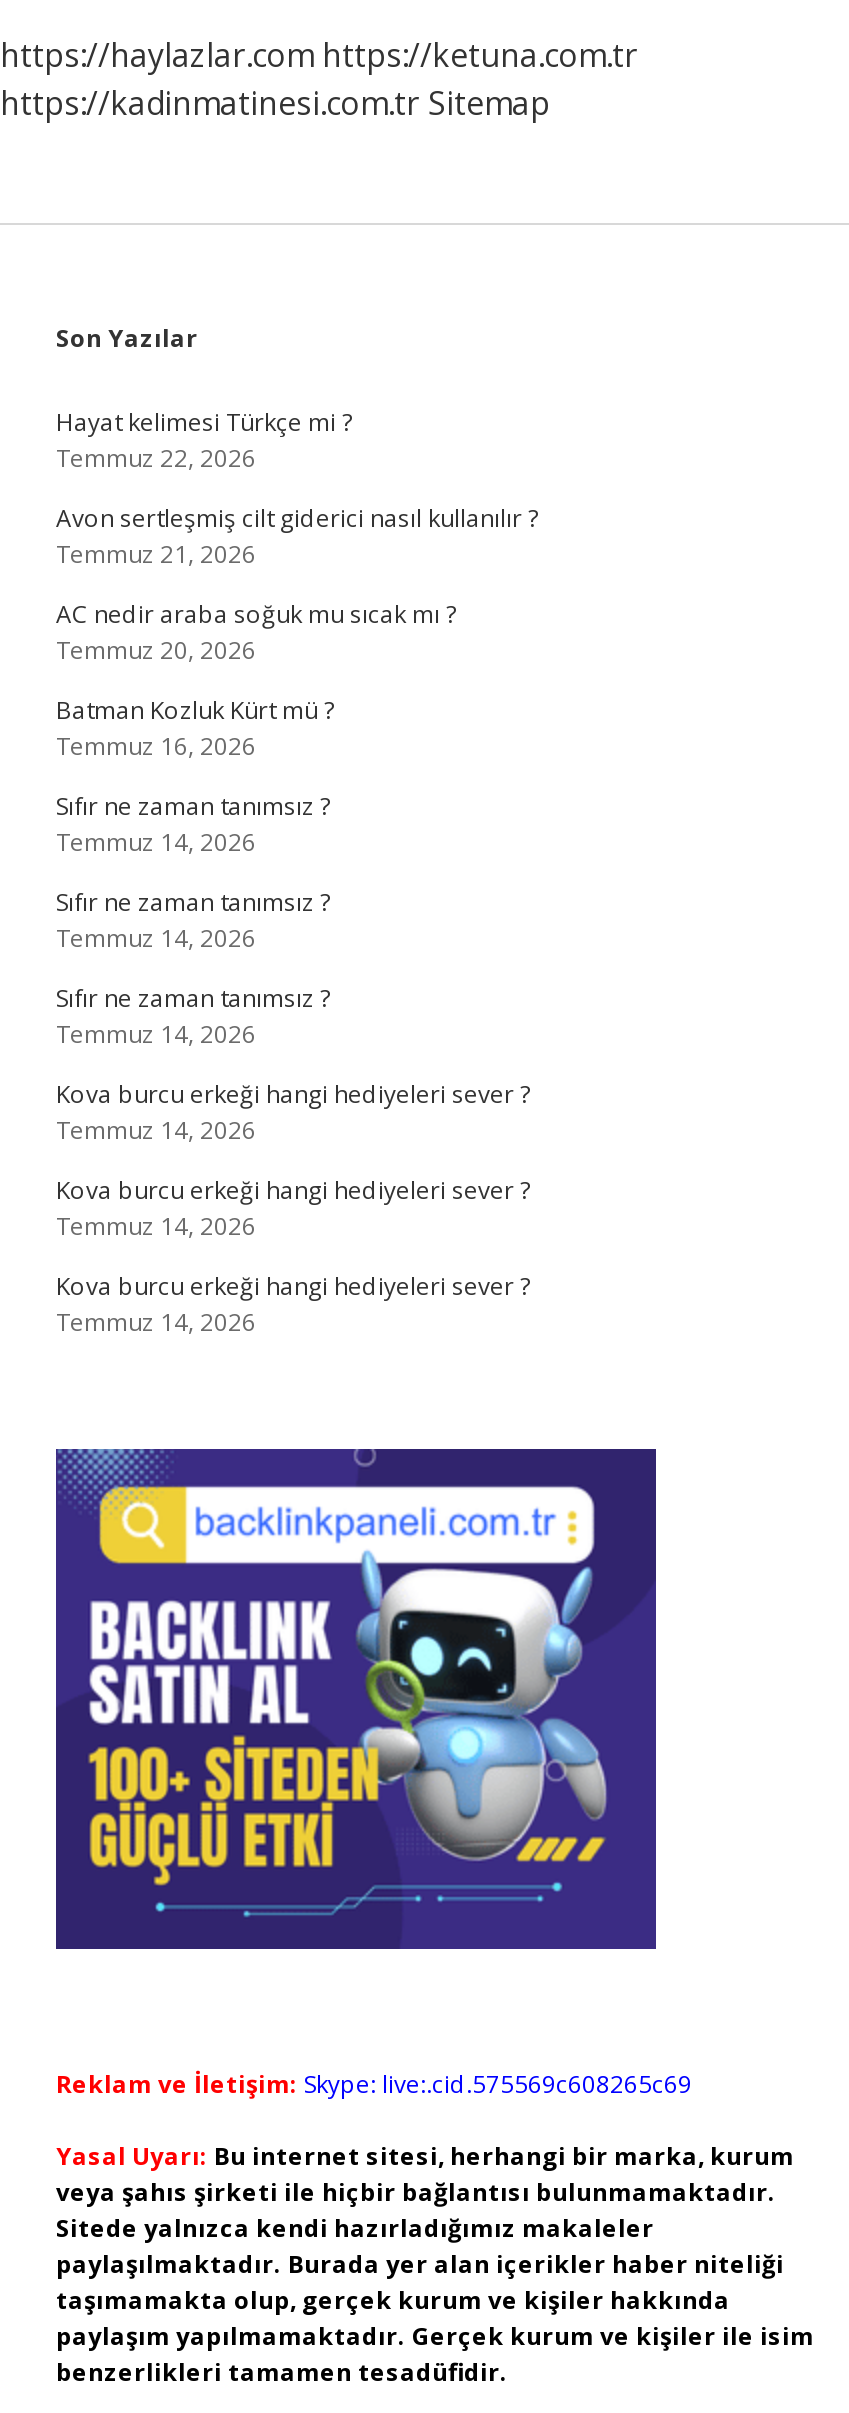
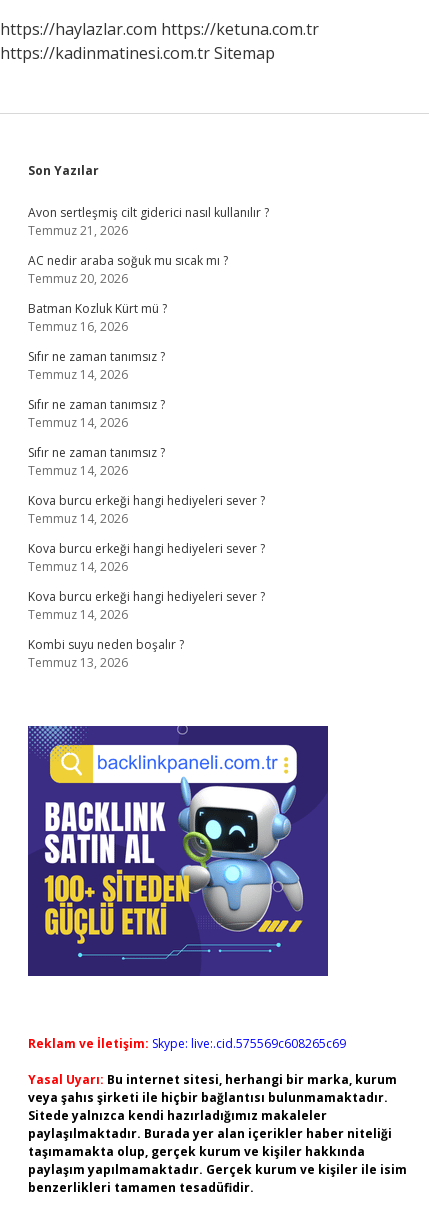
[56,405,352,475] Hayat kelimesi Türkçe mi ? | Temmuz 22, 2026 -> none
moved [56,501,538,1339] -> [28,204,269,623]: Avon sertleşmiş cilt giderici nasıl kullanılır ? | Temmuz 21, 2026 | AC nedir araba soğuk mu sıcak mı ? | ... | Kova burcu erkeği hangi hediyeleri sever ? | Temmuz 14, 2026
none -> [28,636,184,671] Kombi suyu neden boşalır ? | Temmuz 13, 2026

